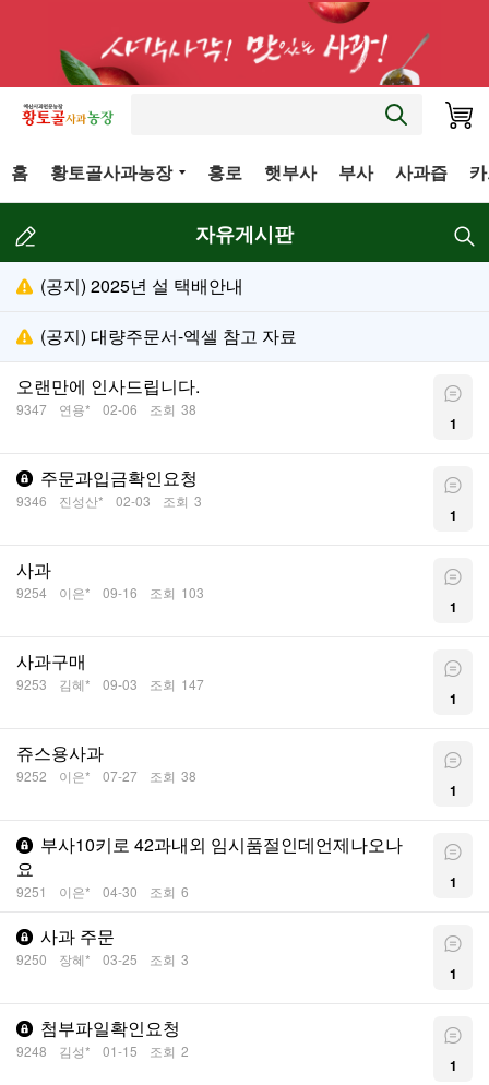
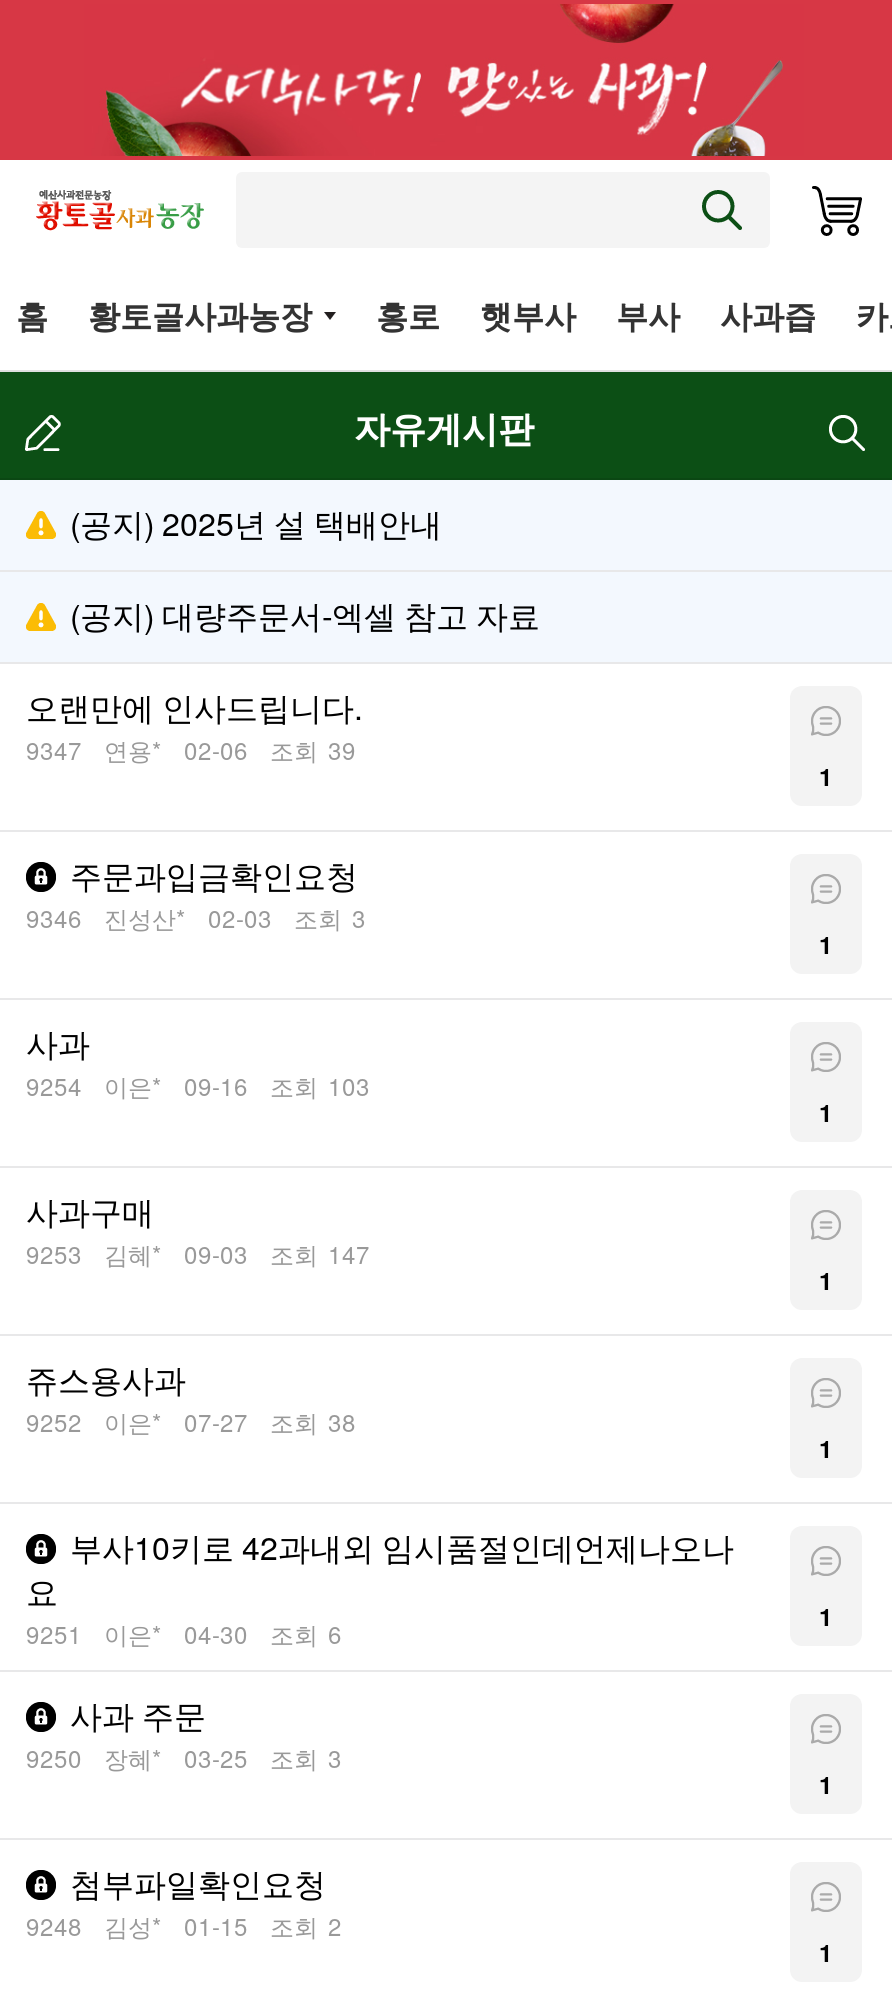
[16,400,196,418] 9347 연용* 02-06 조회 38 -> [26,732,356,766] 9347 연용* 02-06 조회 39

